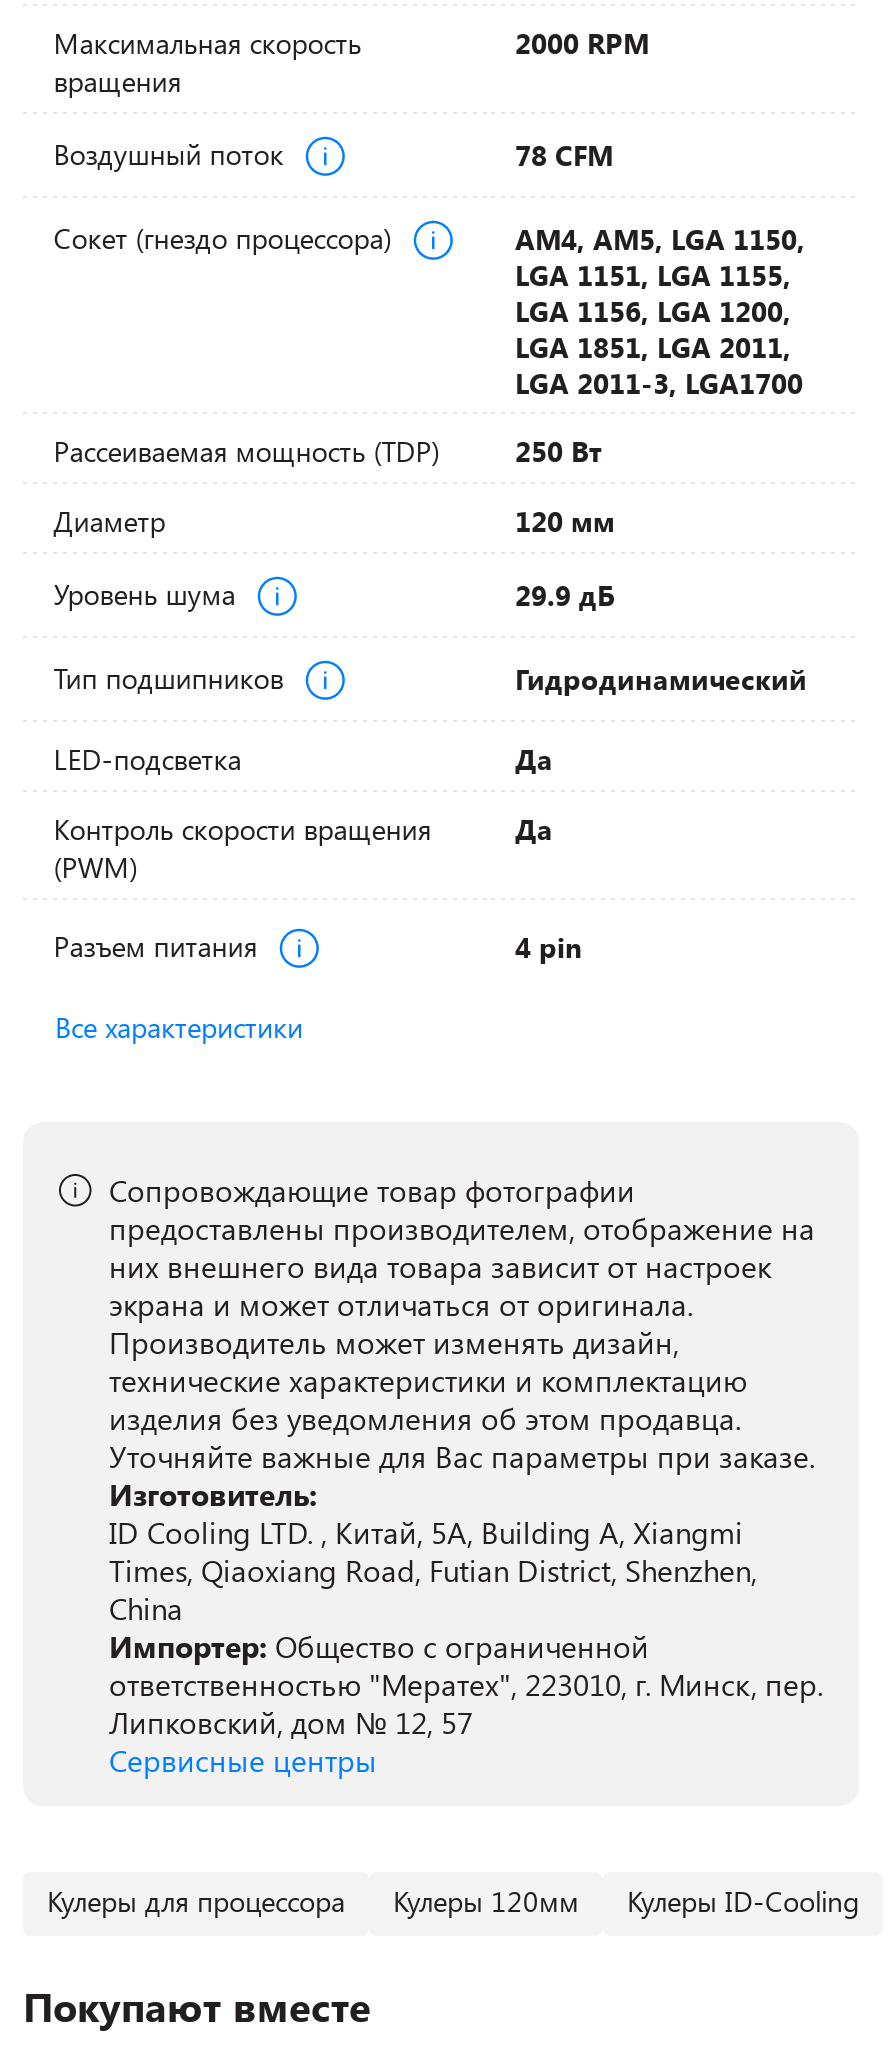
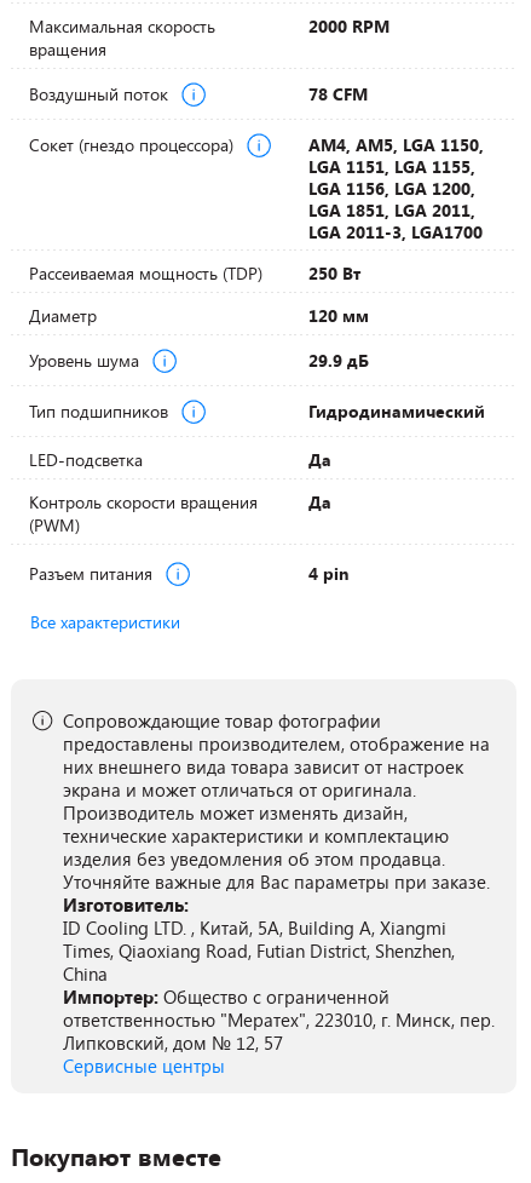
[47,1882,859,1920] Кулеры для процессора | Кулеры 120мм | Кулеры ID-Cooling -> none

